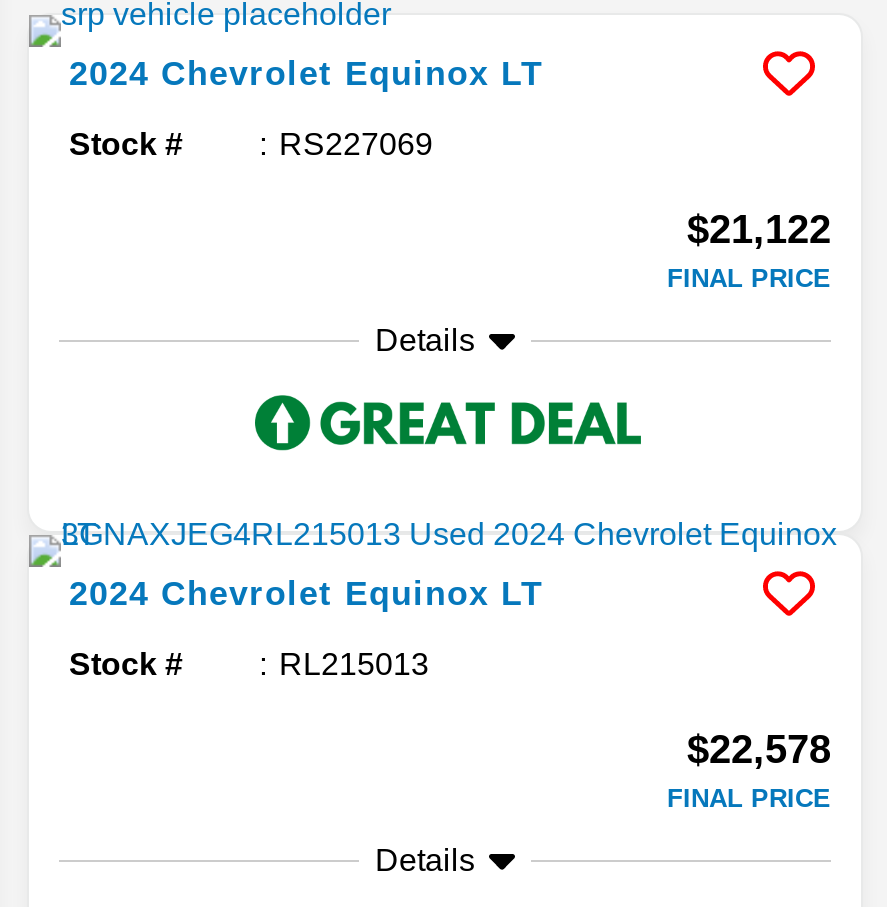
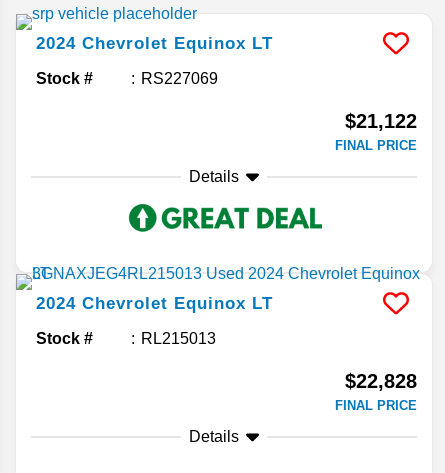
[687,728,831,772] $22,578 -> [345,370,417,392] $22,828

